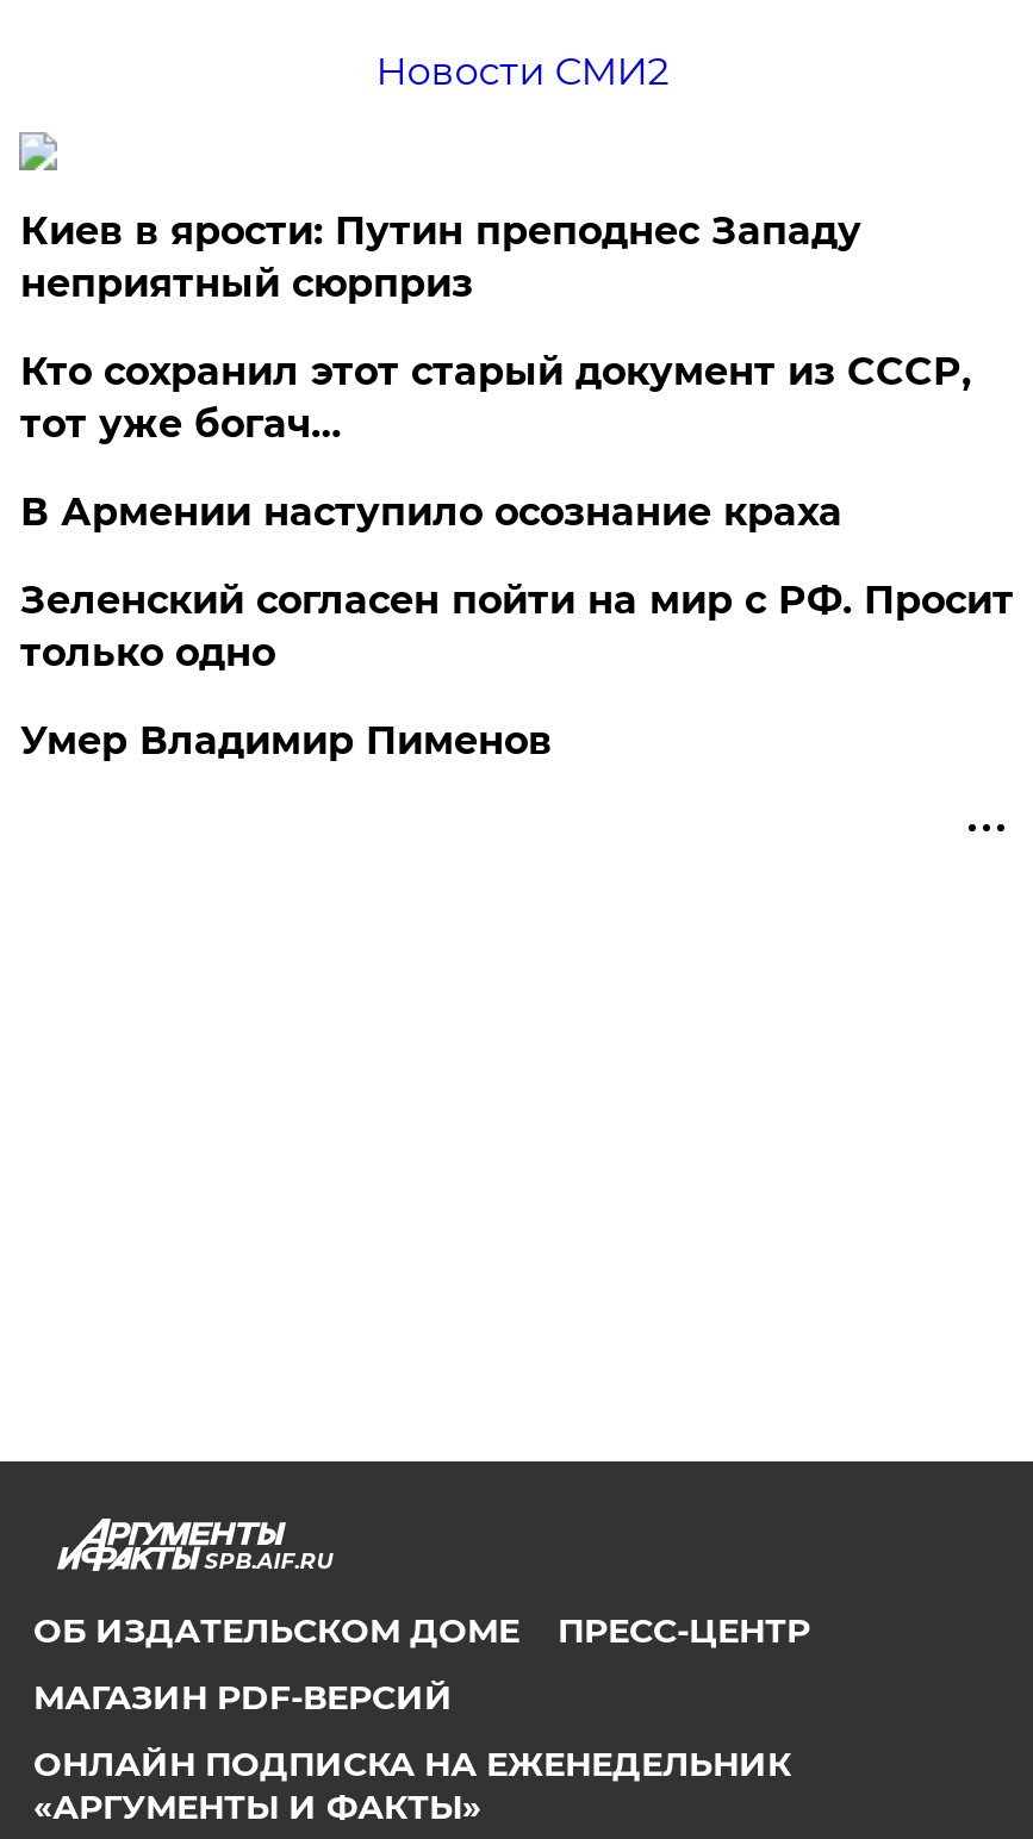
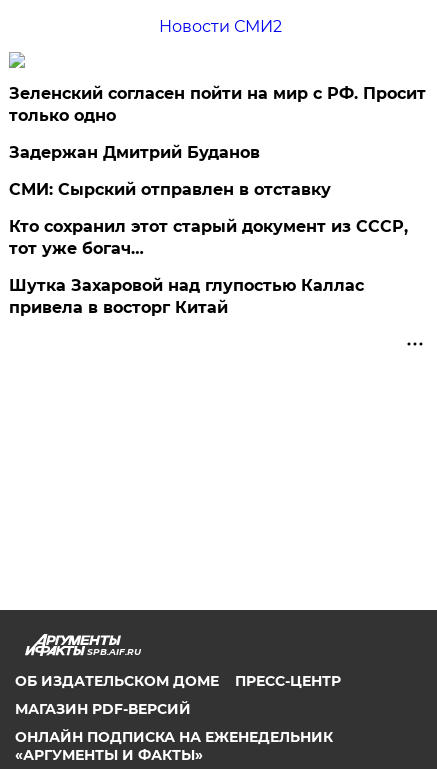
[20,208,861,535] Киев в ярости: Путин преподнес Западу | неприятный сюрприз | В Армении наступило осознание краха -> none
moved [20,349,971,447] -> [9,217,408,258]: Кто сохранил этот старый документ из СССР, | тот уже богач…
moved [20,578,1014,675] -> [9,84,426,125]: Зеленский согласен пойти на мир с РФ. Просит | только одно
[20,718,551,763] Умер Владимир Пименов -> [9,143,364,317] Задержан Дмитрий Буданов | СМИ: Сырский отправлен в отставку | Шутка Захаровой над глупостью Каллас | привела в восторг Китай

